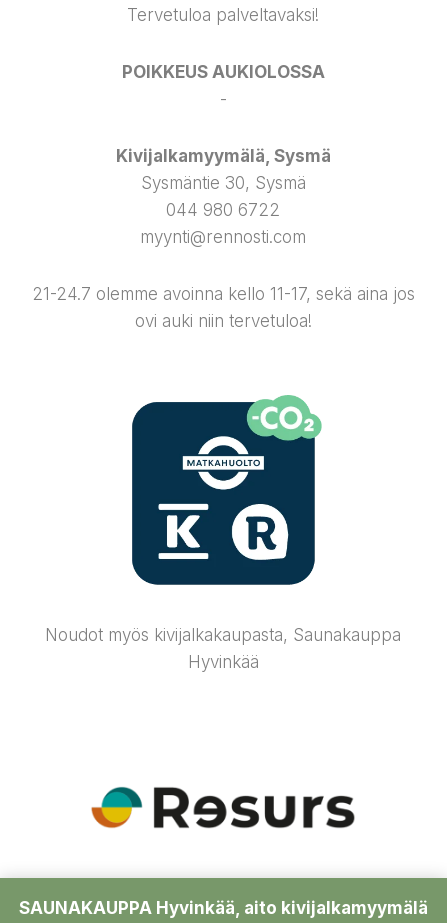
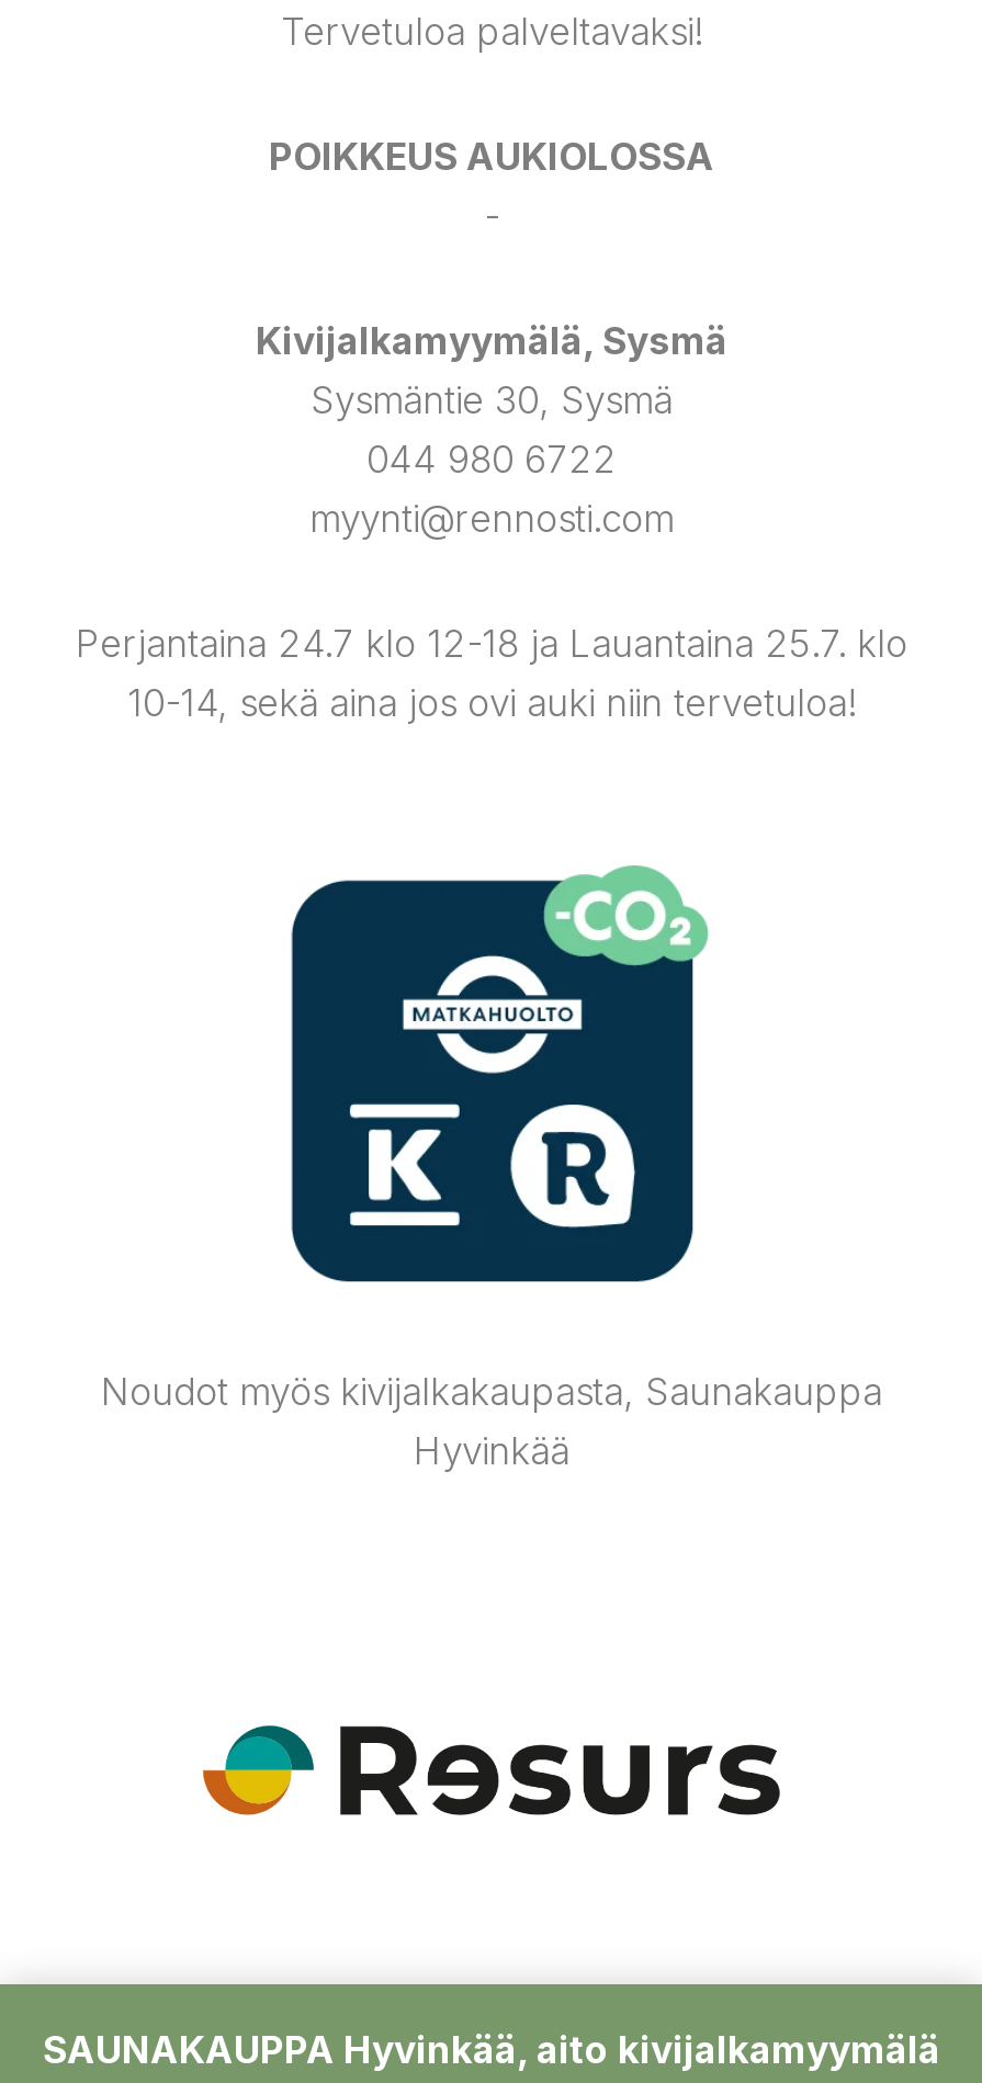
[31,284,414,331] 21-24.7 olemme avoinna kello 11-17, sekä aina jos | ovi auki niin tervetuloa! -> [76,622,907,725] Perjantaina 24.7 klo 12-18 ja Lauantaina 25.7. klo | 10-14, sekä aina jos ovi auki niin tervetuloa!

